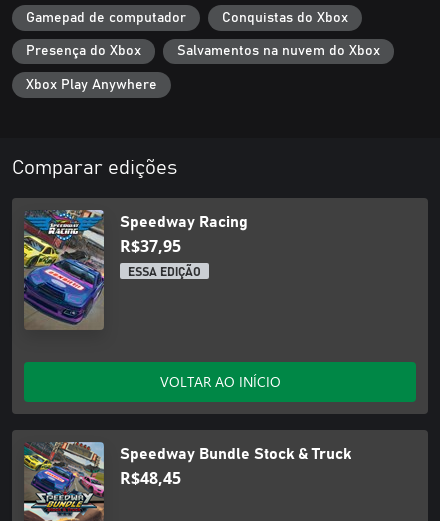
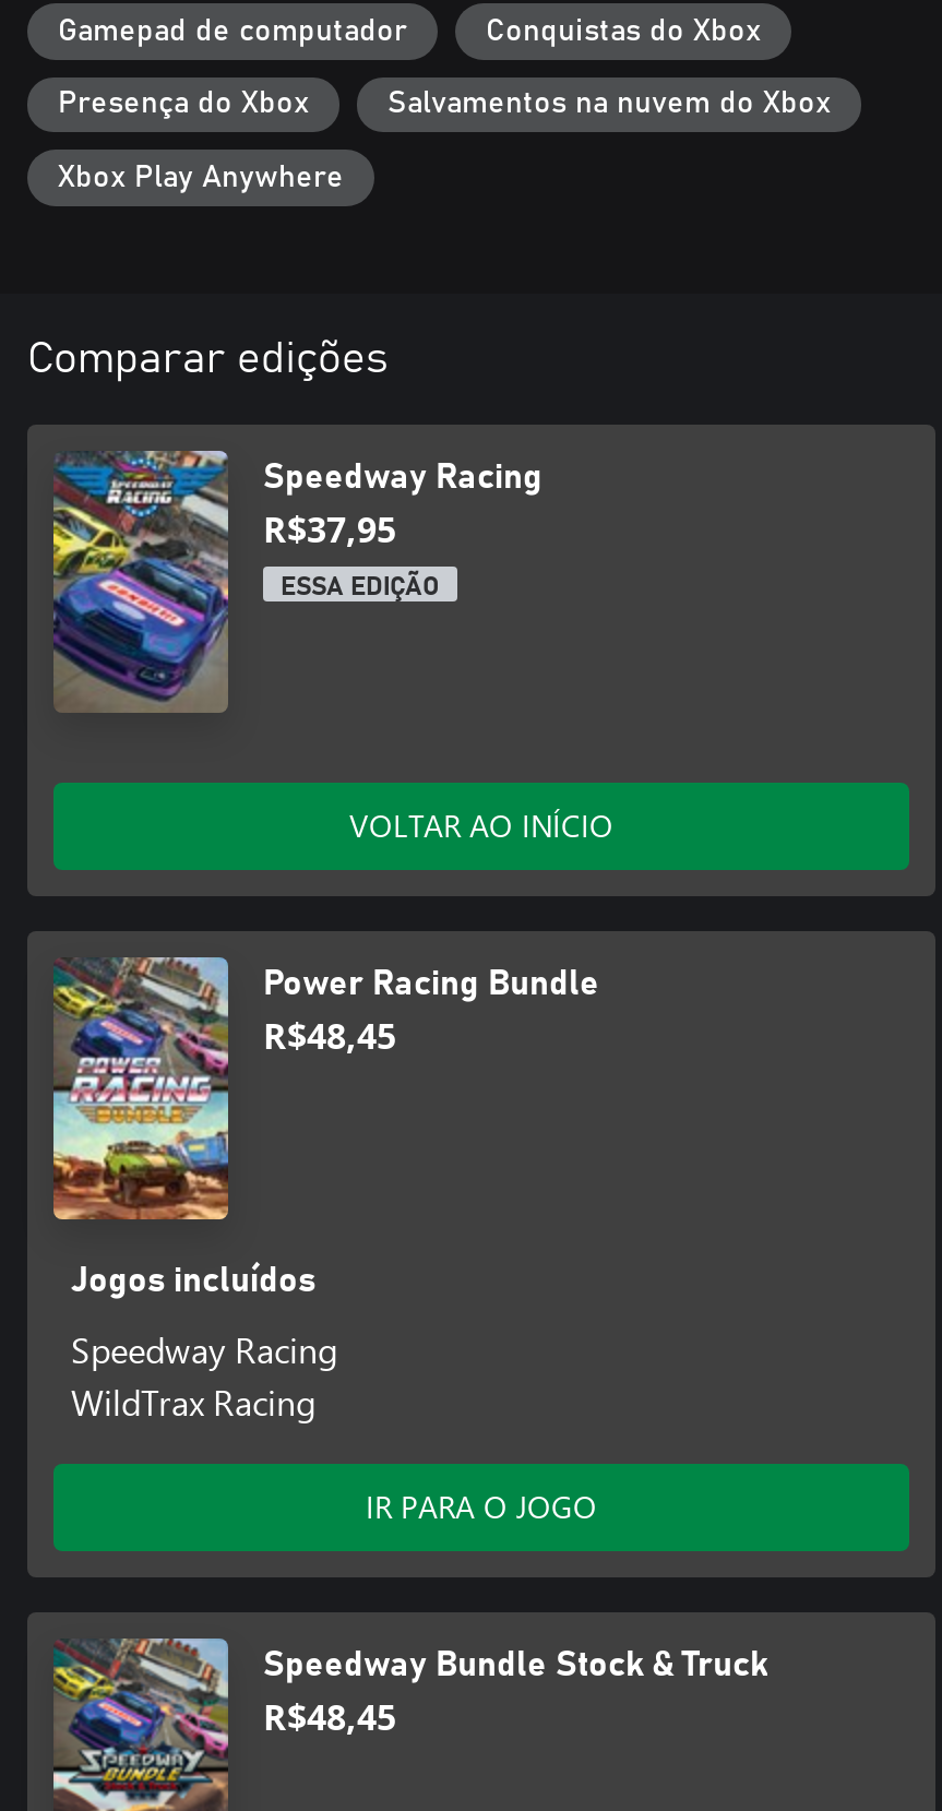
none -> [51,1056,597,1527] [image] | Jogos incluídos | Speedway Racing | WildTrax Racing | IR PARA O JOGO
none -> [263,966,599,1060] Power Racing Bundle | R$48,45

